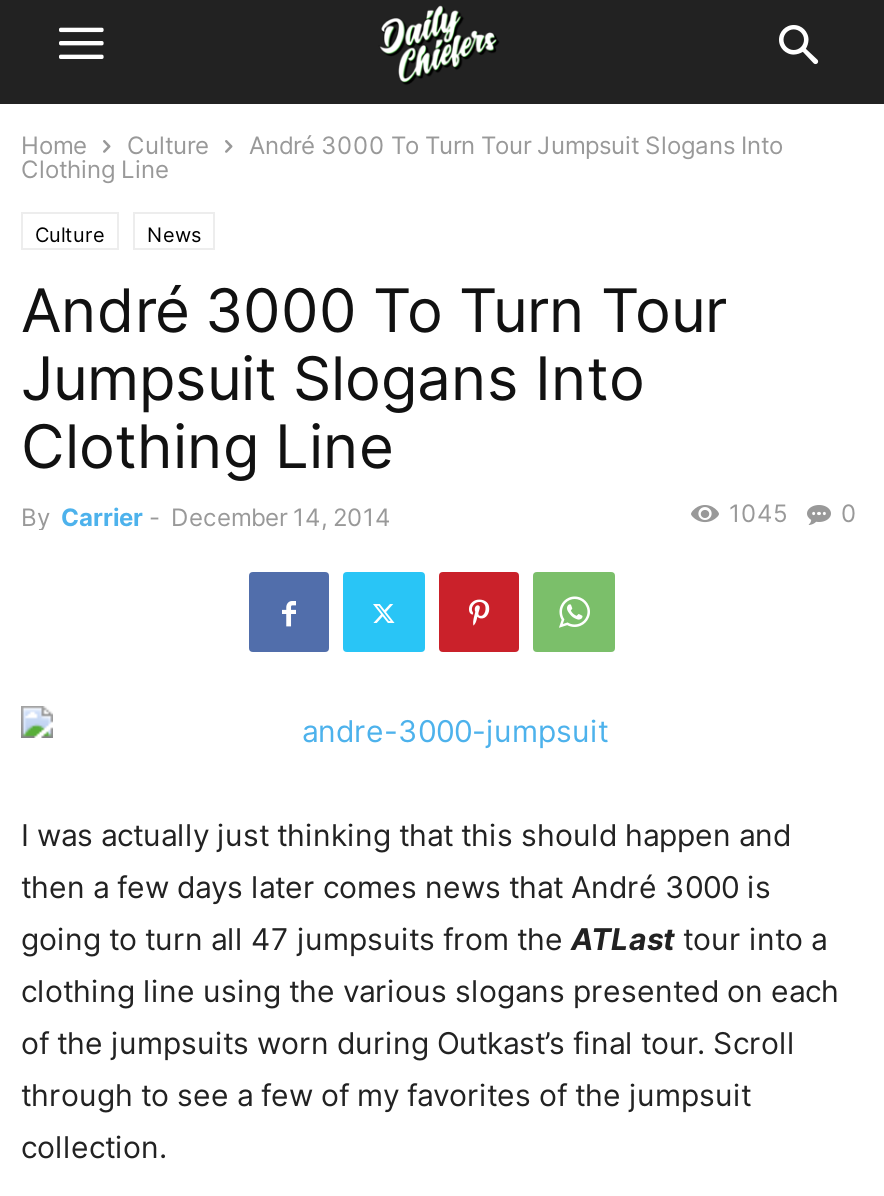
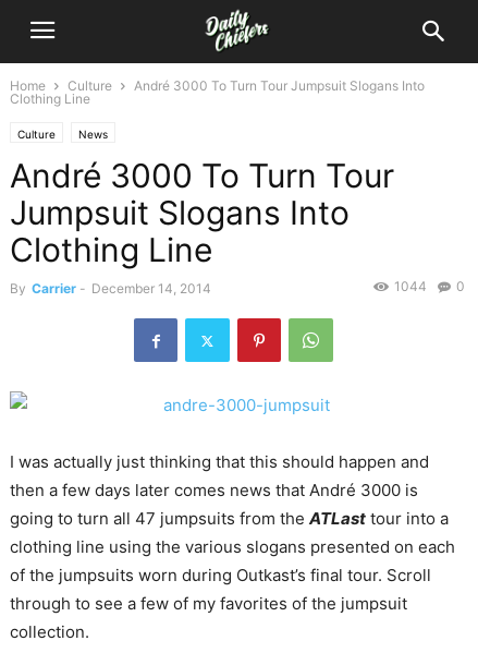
[729,498,857,528] 1045 0 -> [394,278,465,294] 1044 0

